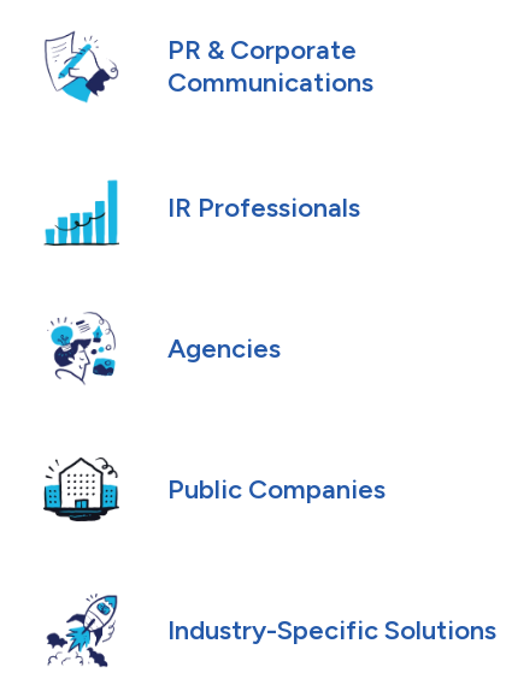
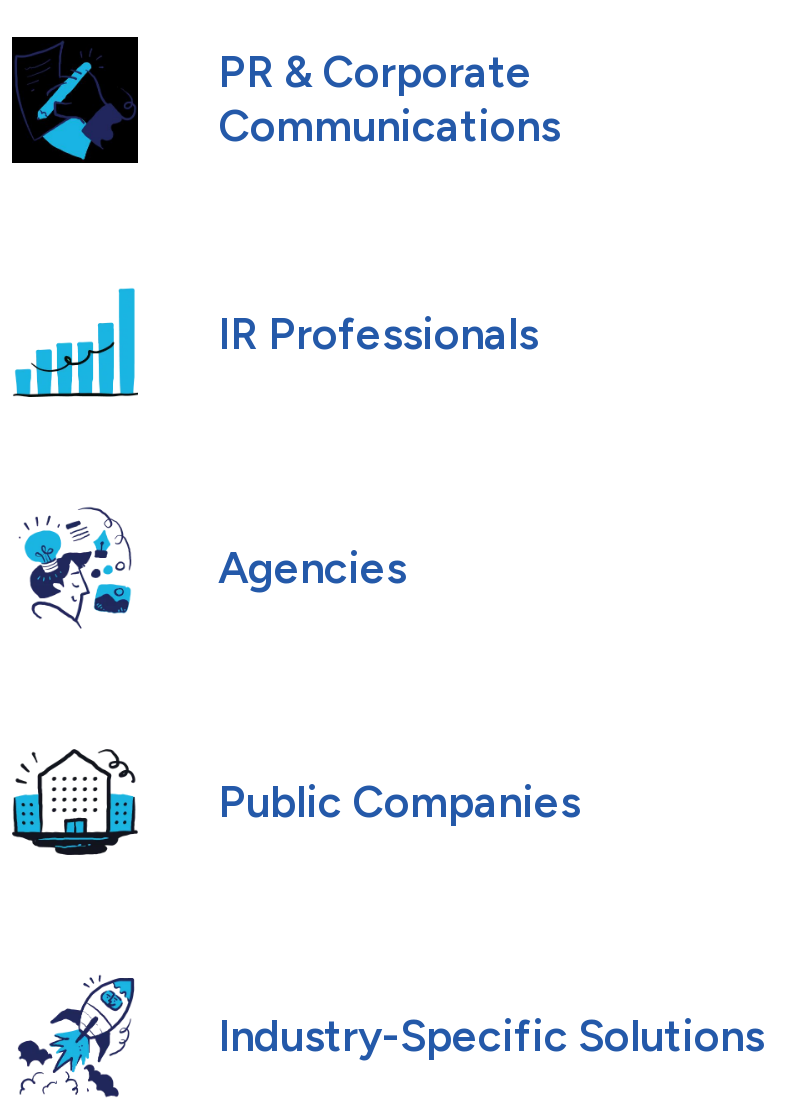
[43,29,119,105] [image] -> [10,35,140,165] [image]

